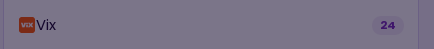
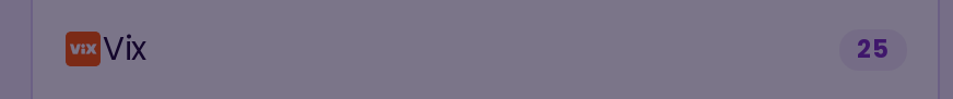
[380,16,396,32] 24 -> [857,30,890,65] 25

